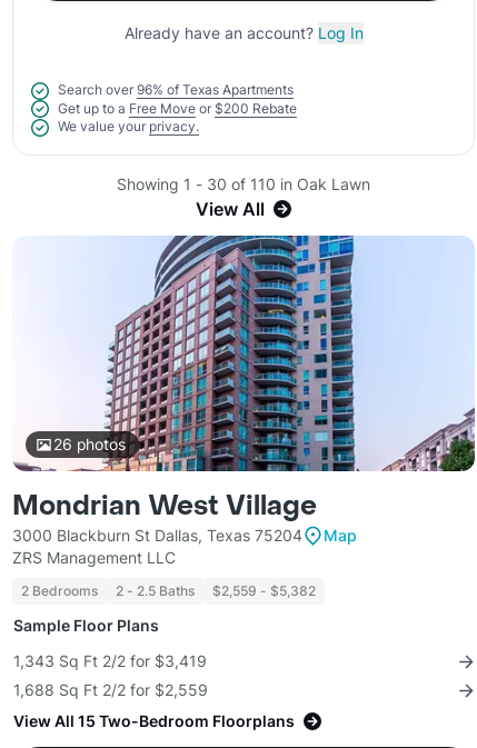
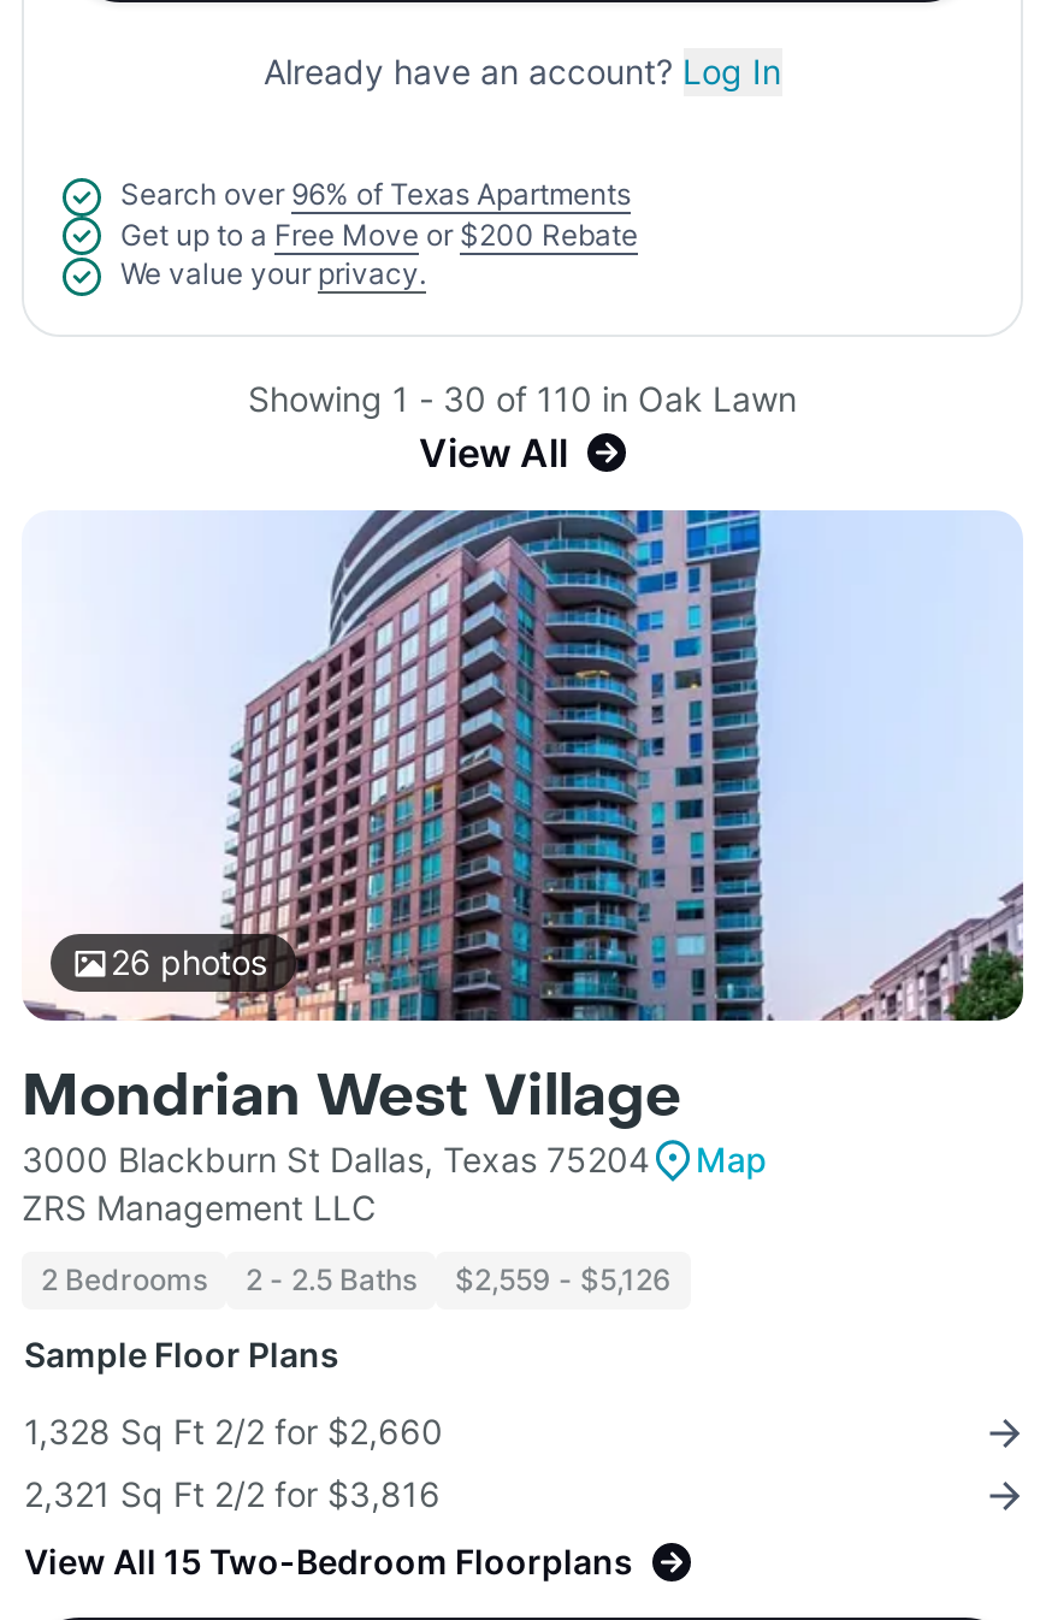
[21,583,316,599] 2 Bedrooms 2 - 2.5 Baths $2,559 - $5,382 -> [41,1262,672,1298] 2 Bedrooms 2 - 2.5 Baths $2,559 - $5,126
[13,652,207,670] 1,343 Sq Ft 2/2 for $3,419 -> [24,1411,443,1452] 1,328 Sq Ft 2/2 for $2,660
[13,680,208,699] 1,688 Sq Ft 2/2 for $2,559 -> [24,1474,441,1515] 2,321 Sq Ft 2/2 for $3,816

